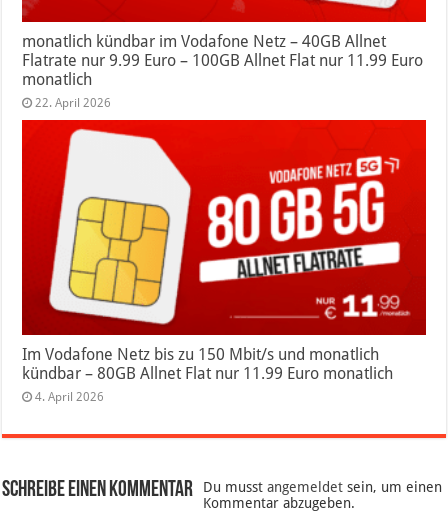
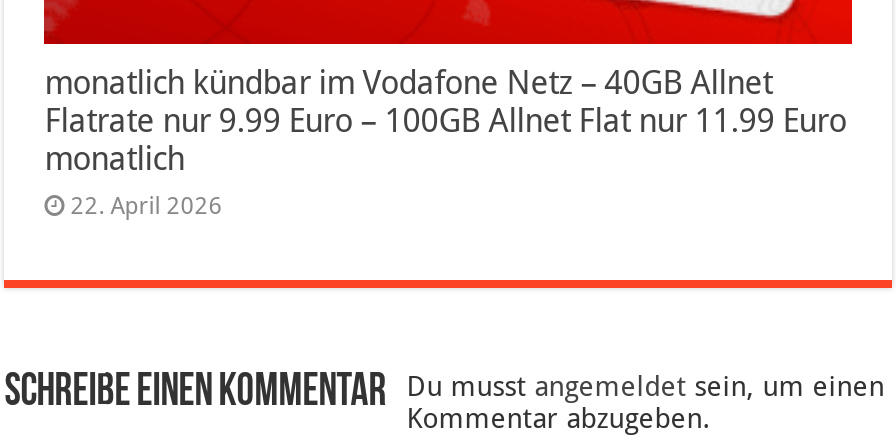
[21,119,427,404] [image] | Im Vodafone Netz bis zu 150 Mbit/s und monatlich | kündbar – 80GB Allnet Flat nur 11.99 Euro monatlich | 4. April 2026 -> none

